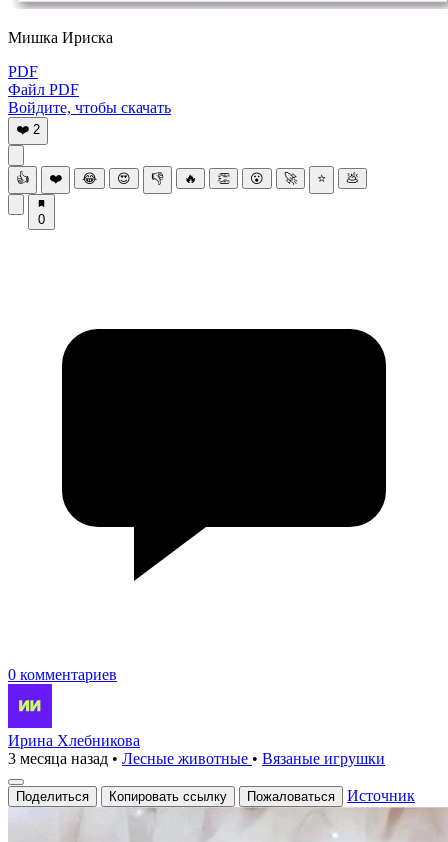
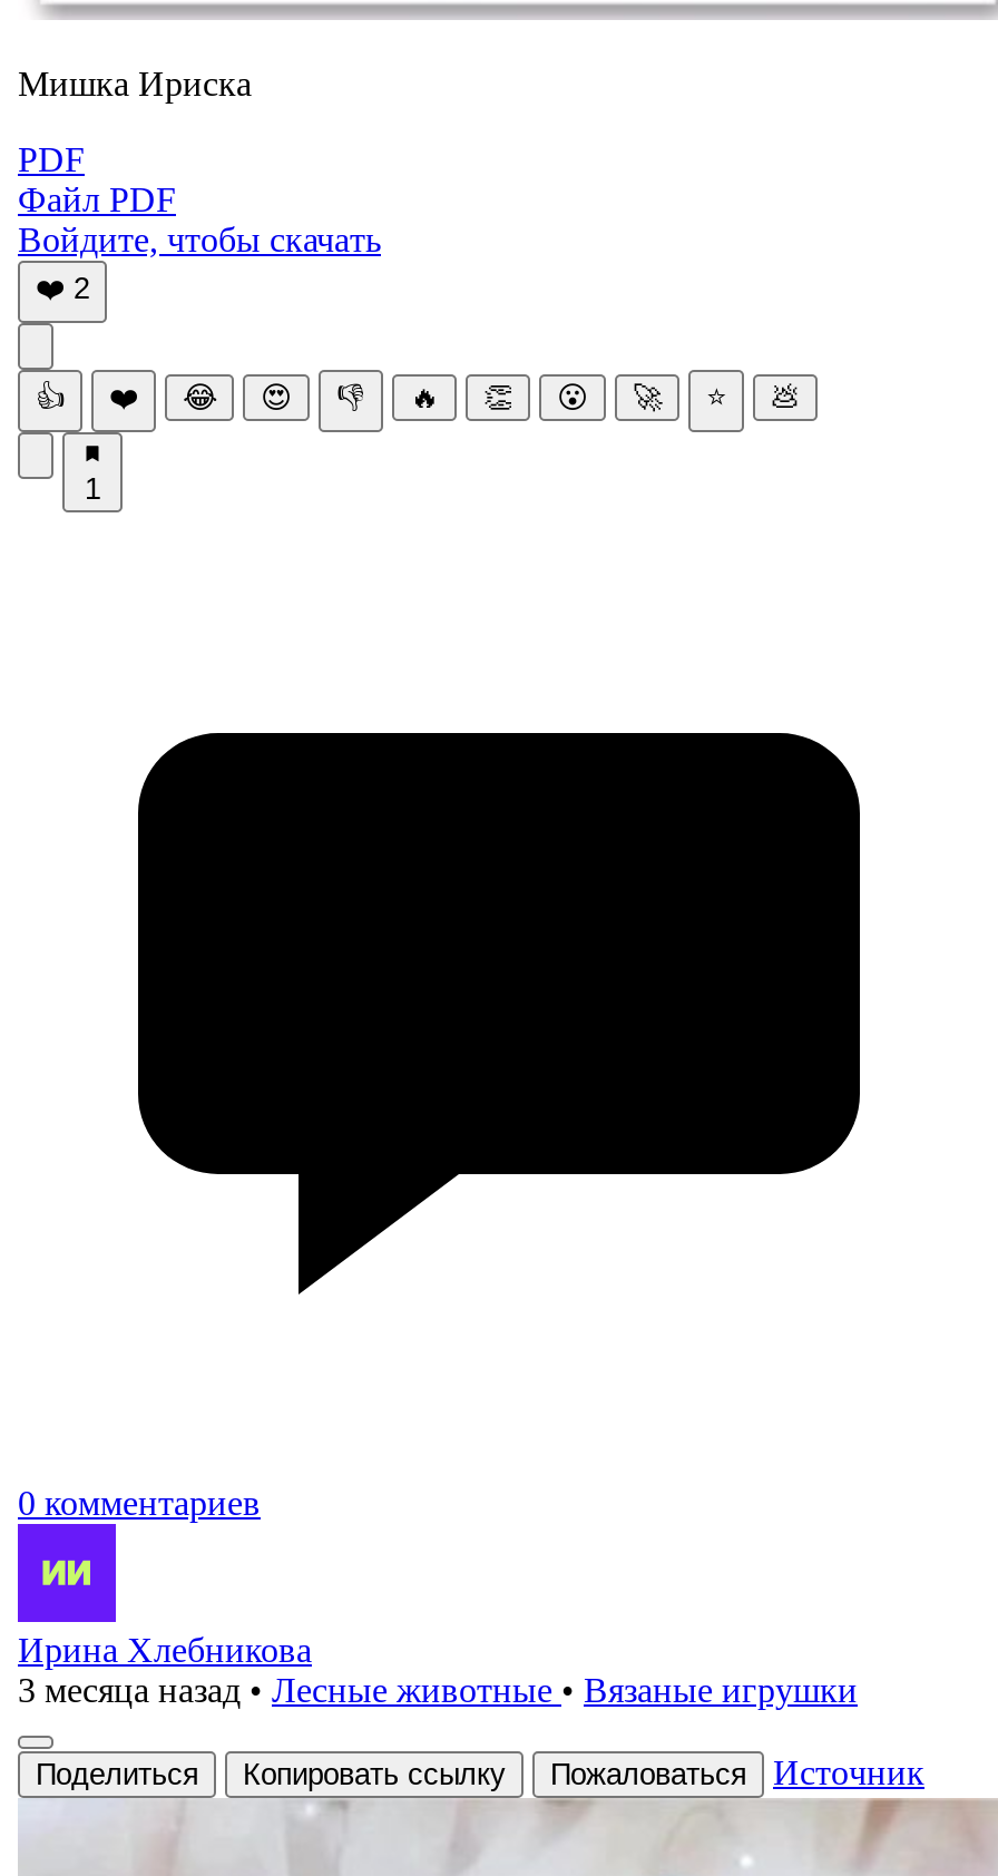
[38,212,45,227] 0 -> [85,471,100,505] 1

